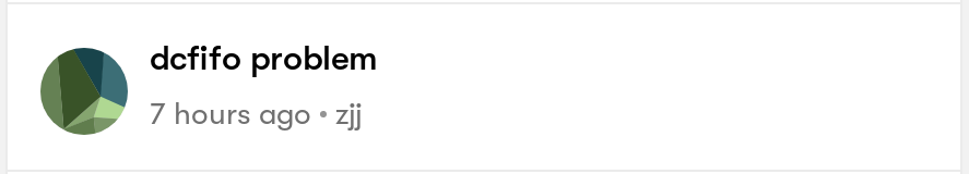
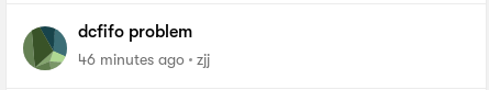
[150,96,311,130] 7 hours ago -> [78,50,185,68] 46 minutes ago

